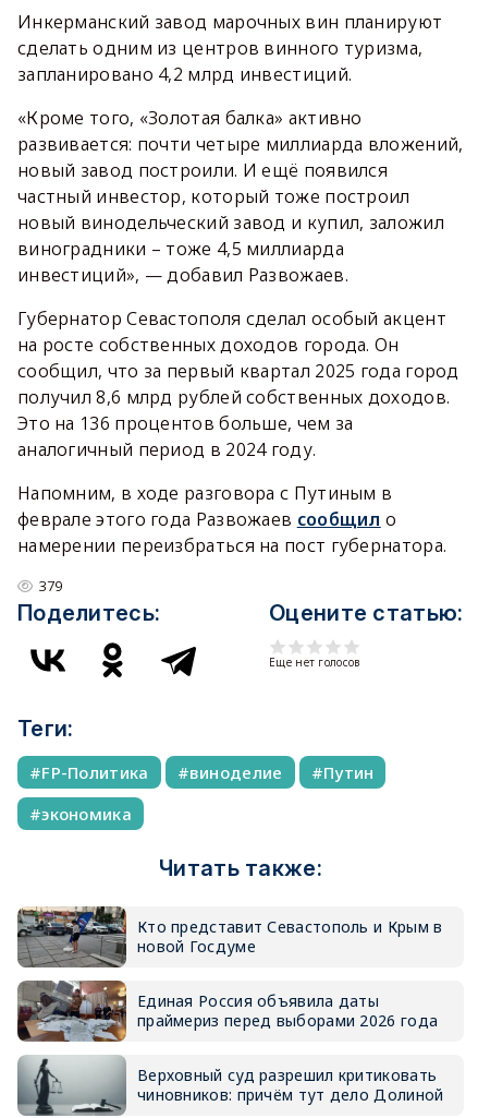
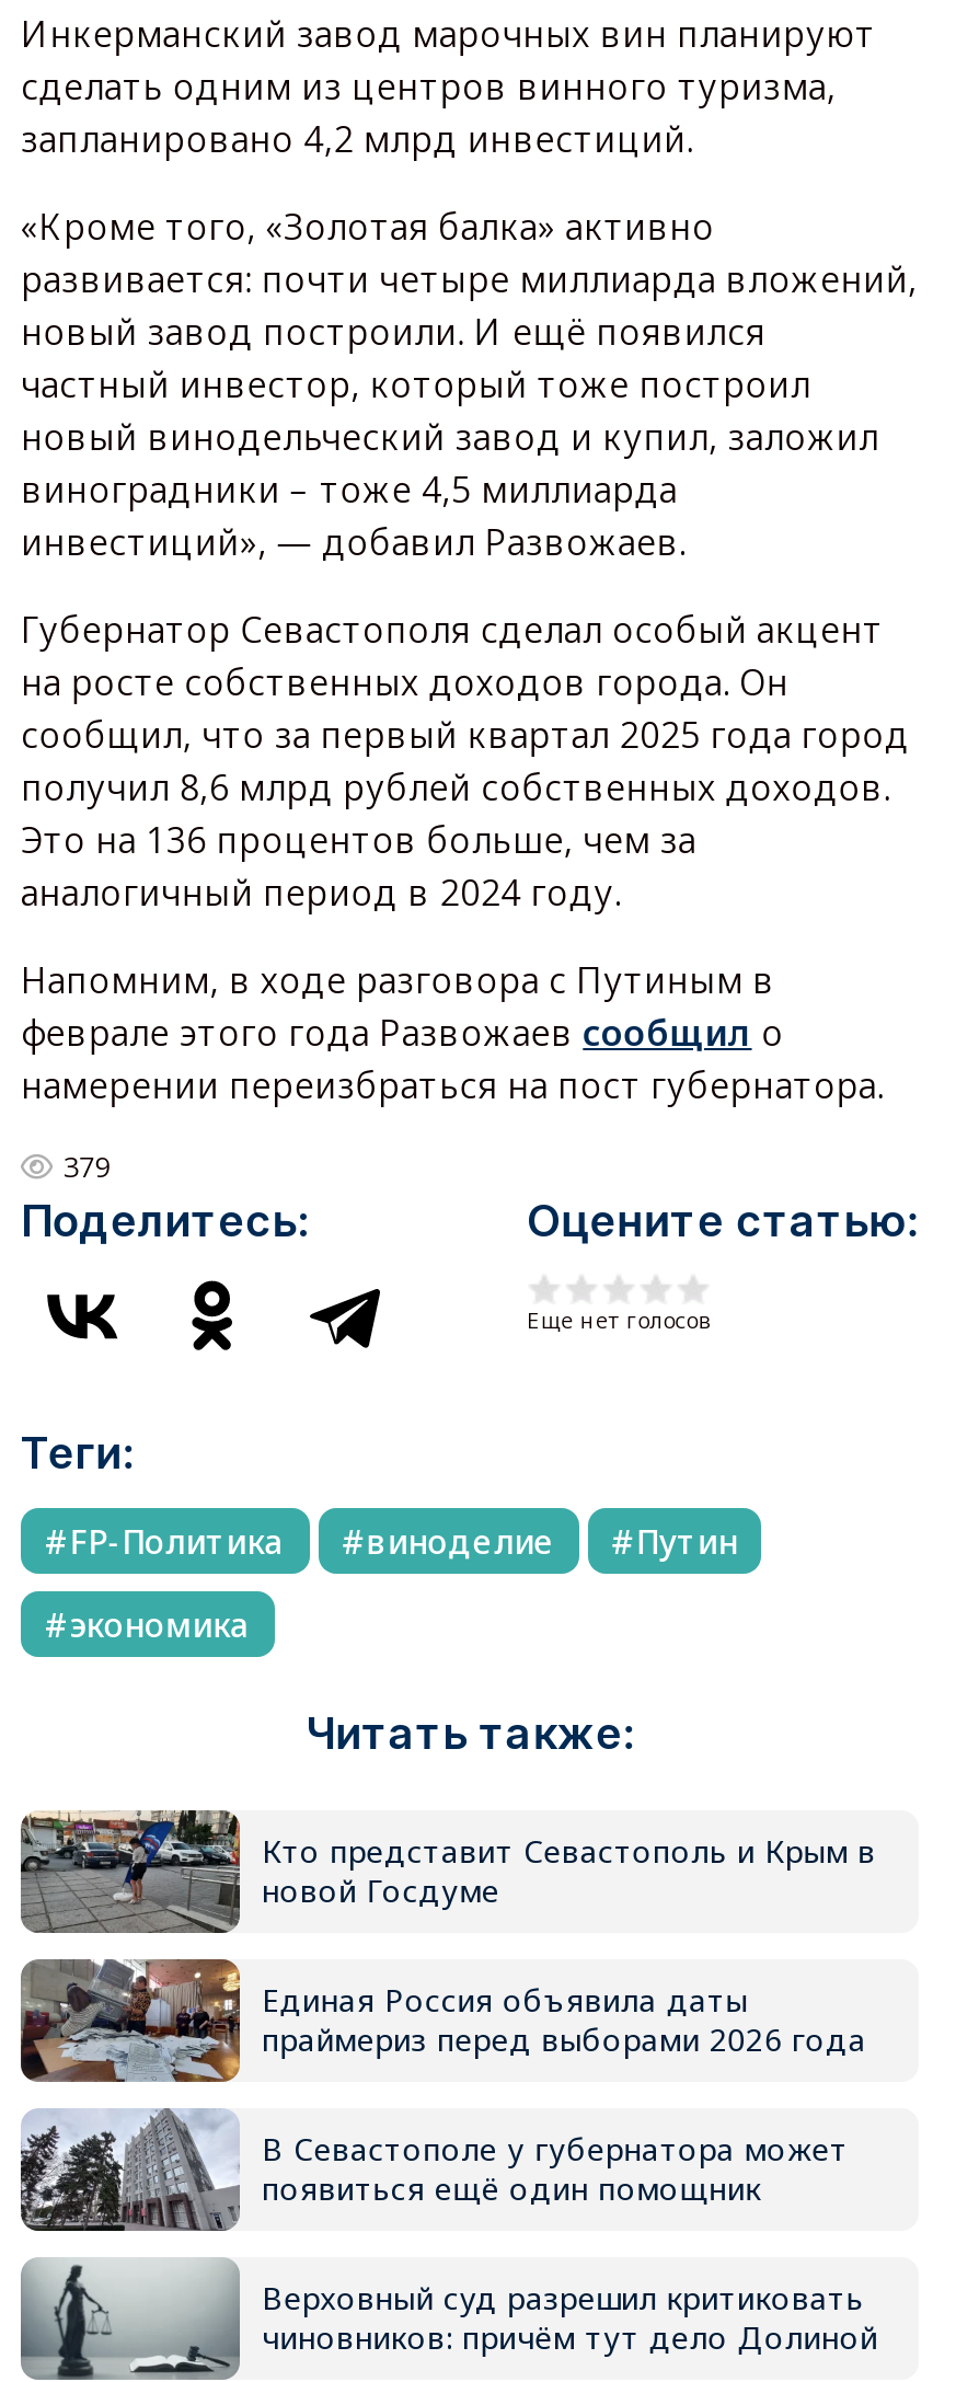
none -> [21,2108,848,2233] [image] | В Севастополе у губернатора может | появиться ещё один помощник

